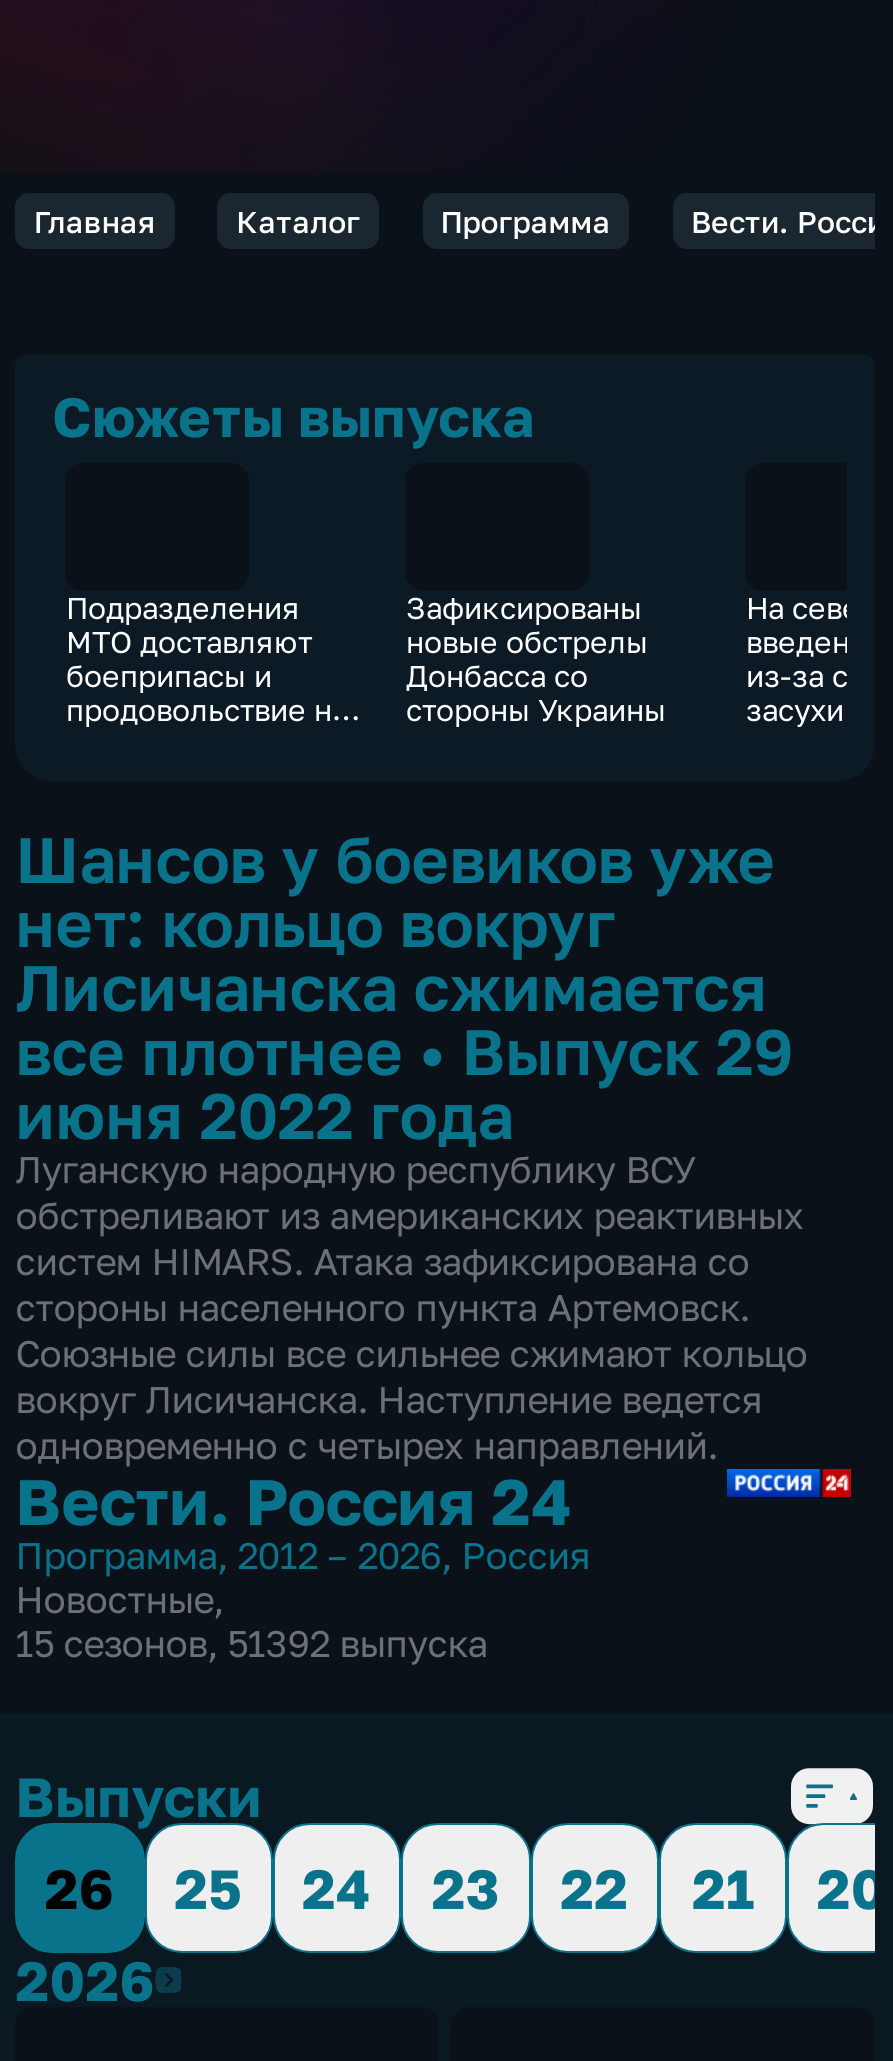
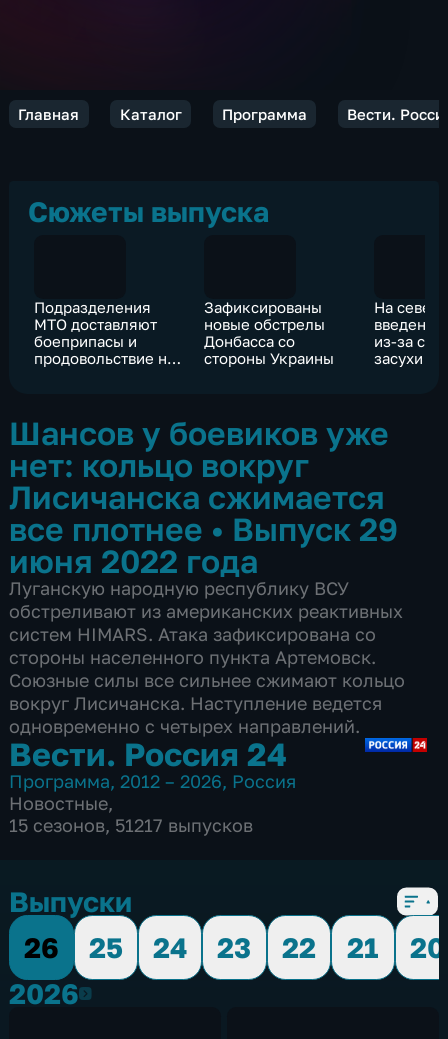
[15,1621,487,1665] 15 сезонов, 51392 выпуска -> [9,814,253,836] 15 сезонов, 51217 выпусков

